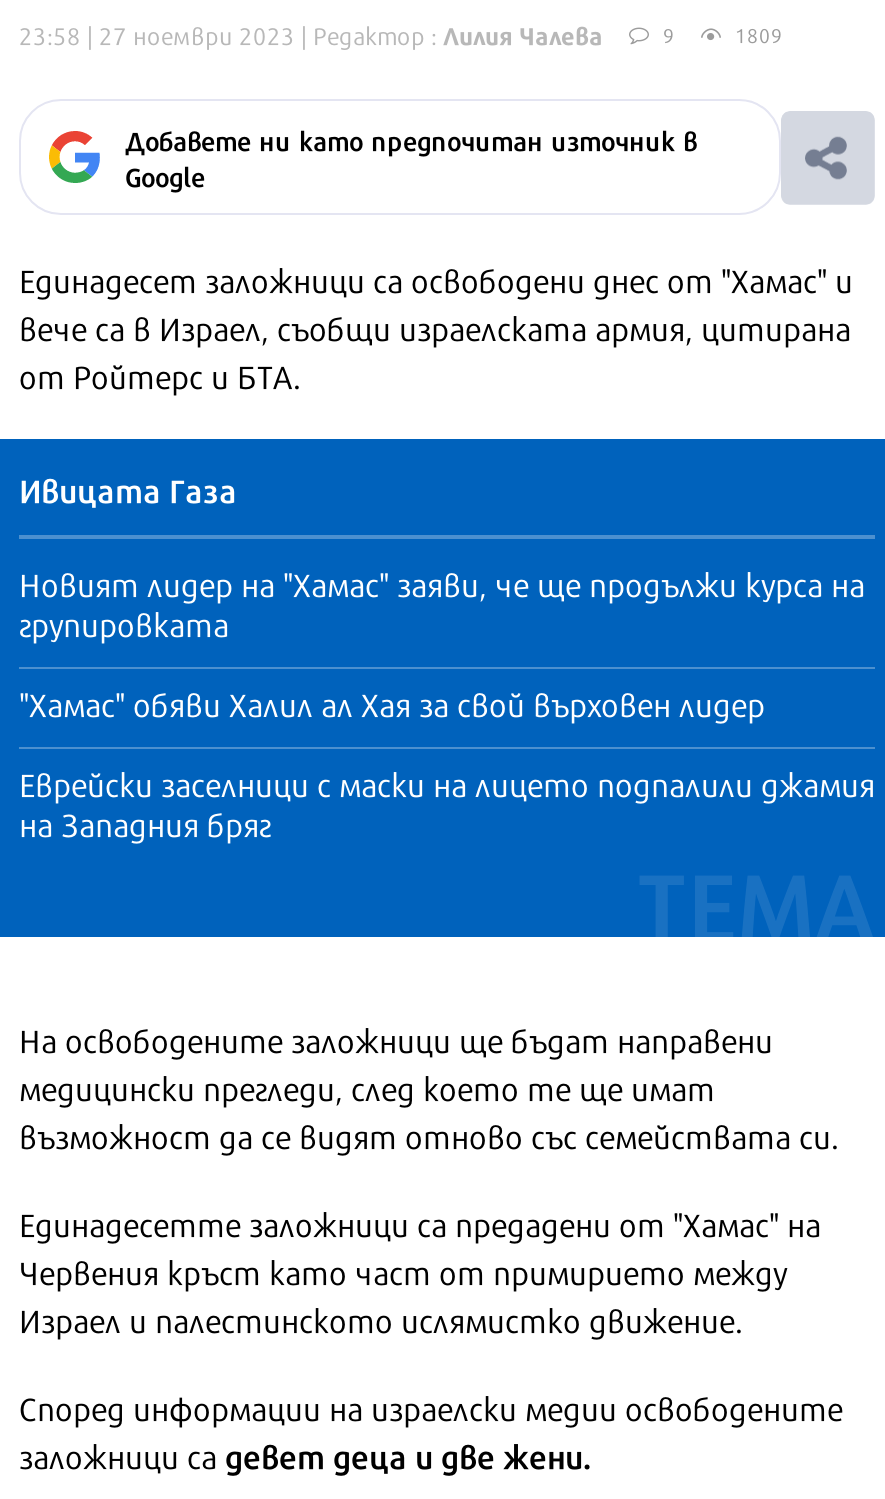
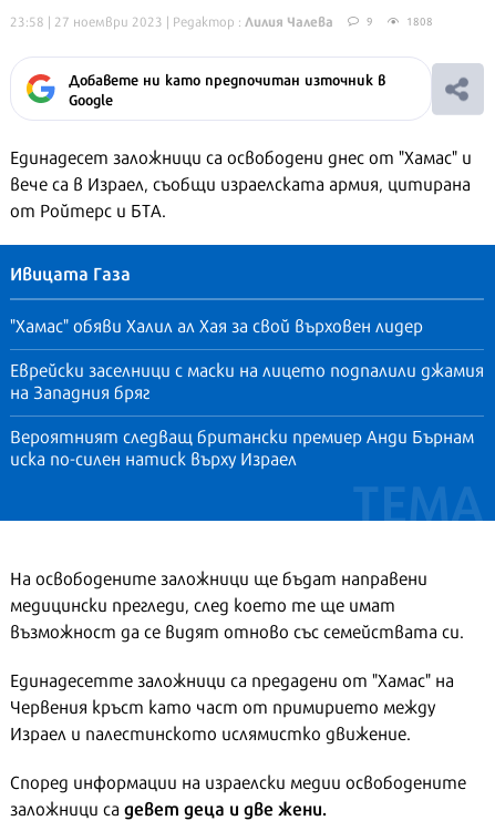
[735,19,783,49] 1809 -> [406,12,433,29] 1808
[19,559,865,647] Новият лидер на "Хамас" заяви, че ще продължи курса на | групировката -> none
moved [19,679,875,847] -> [10,311,484,404]: "Хамас" обяви Халил ал Хая за свой върховен лидер | Еврейски заселници с маски на лицето подпалили джамия | на Западния бряг
none -> [10,422,474,471] Вероятният следващ британски премиер Анди Бърнам | иска по-силен натиск върху Израел

